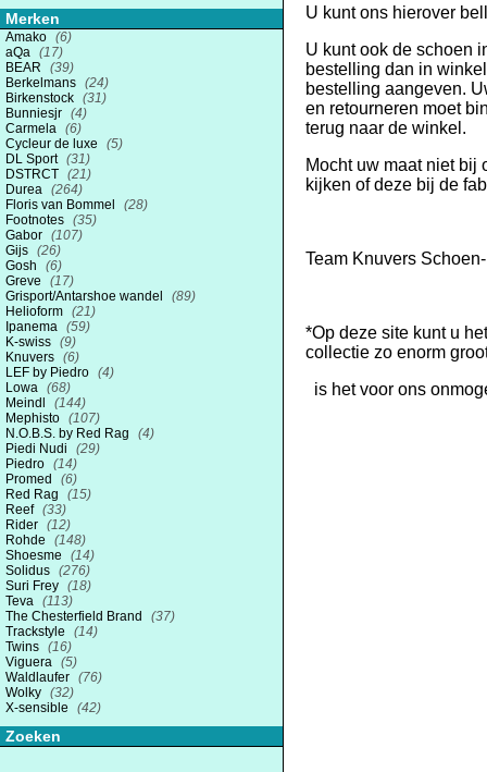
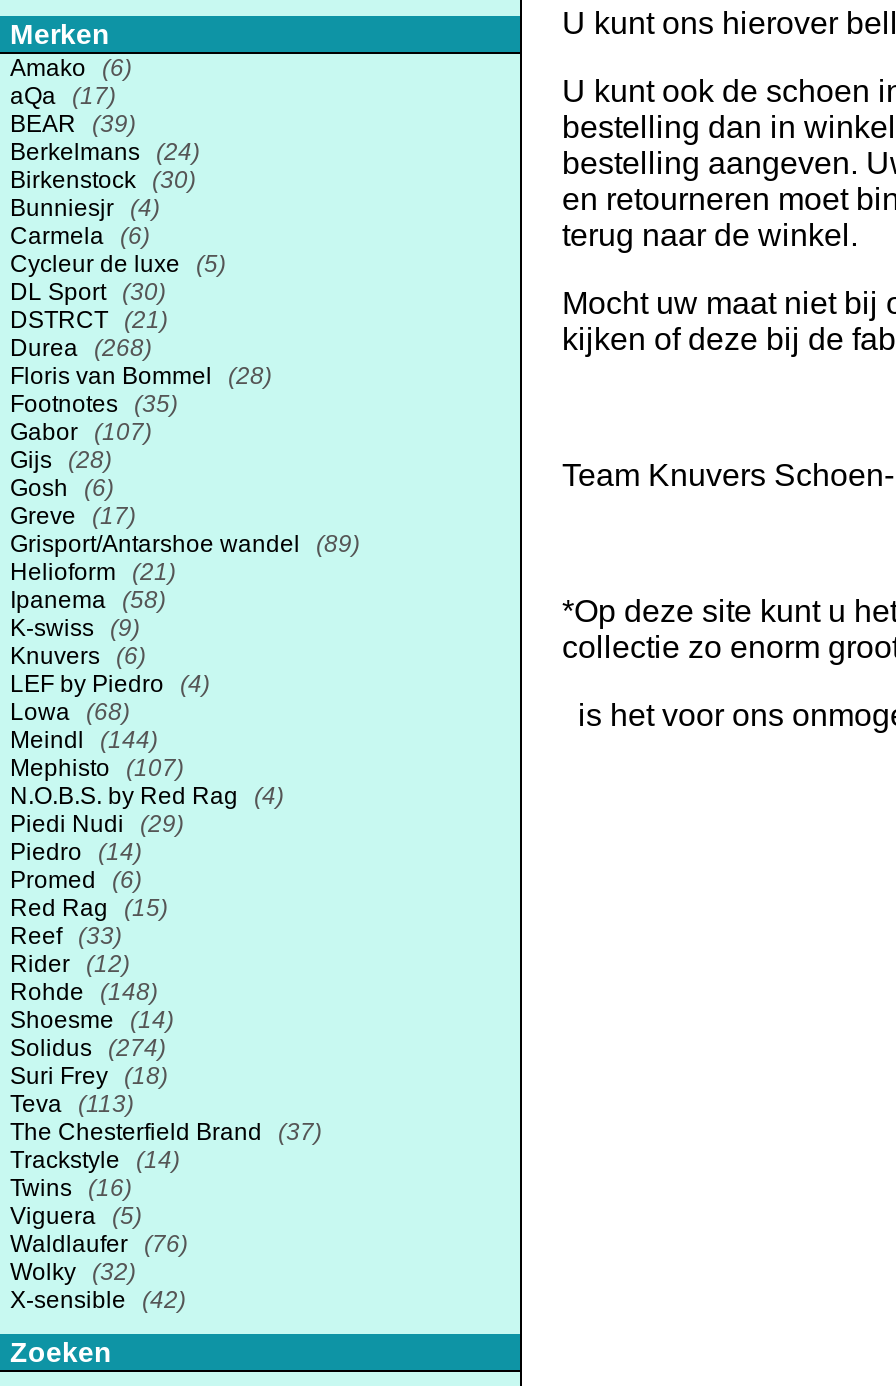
[5,90,107,106] Birkenstock (31) -> [10,166,196,194] Birkenstock (30)
[5,151,90,167] DL Sport (31) -> [10,278,166,306] DL Sport (30)
[5,182,83,197] Durea (264) -> [10,334,152,362] Durea (268)
[5,243,61,258] Gijs (26) -> [10,446,112,474] Gijs (28)
[5,319,90,334] Ipanema (59) -> [10,586,166,614] Ipanema (58)
[5,563,90,578] Solidus (276) -> [10,1034,166,1062] Solidus (274)

